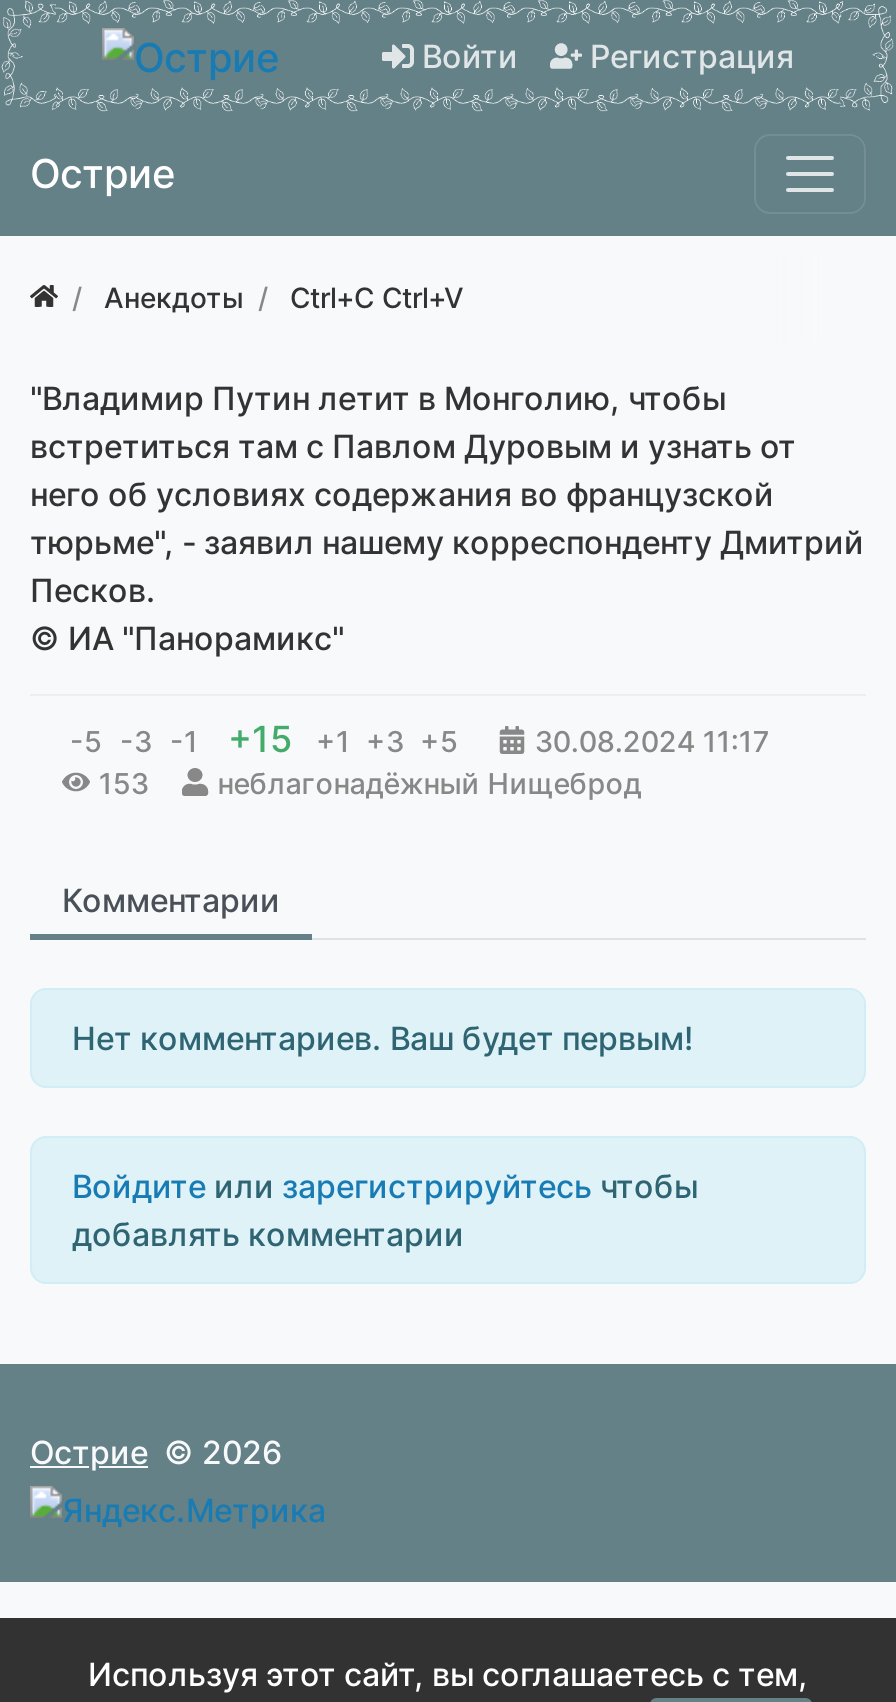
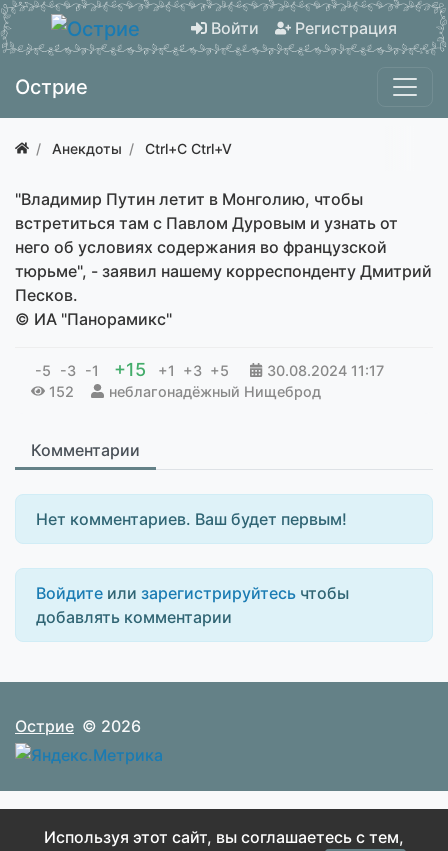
[91,765,149,799] 153 -> [45,382,74,399] 152

